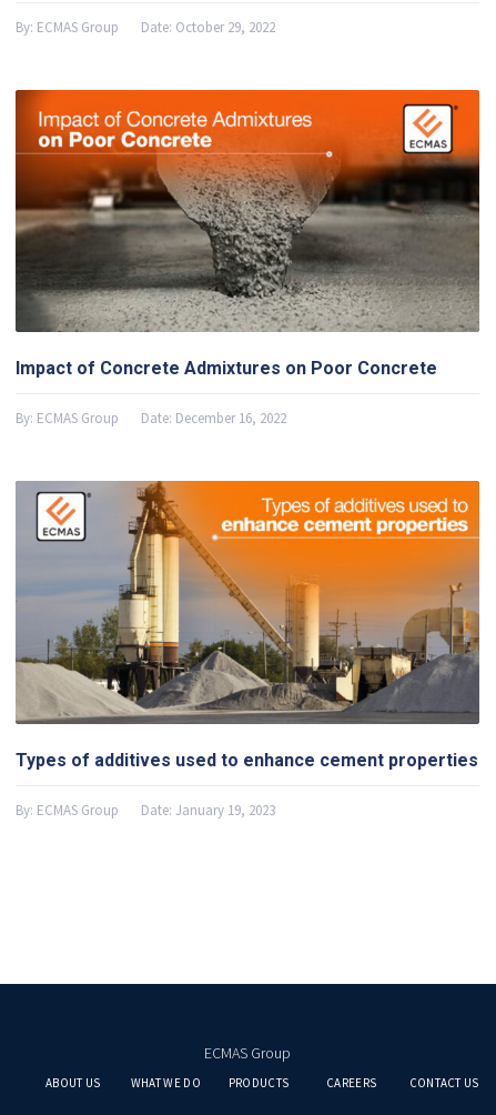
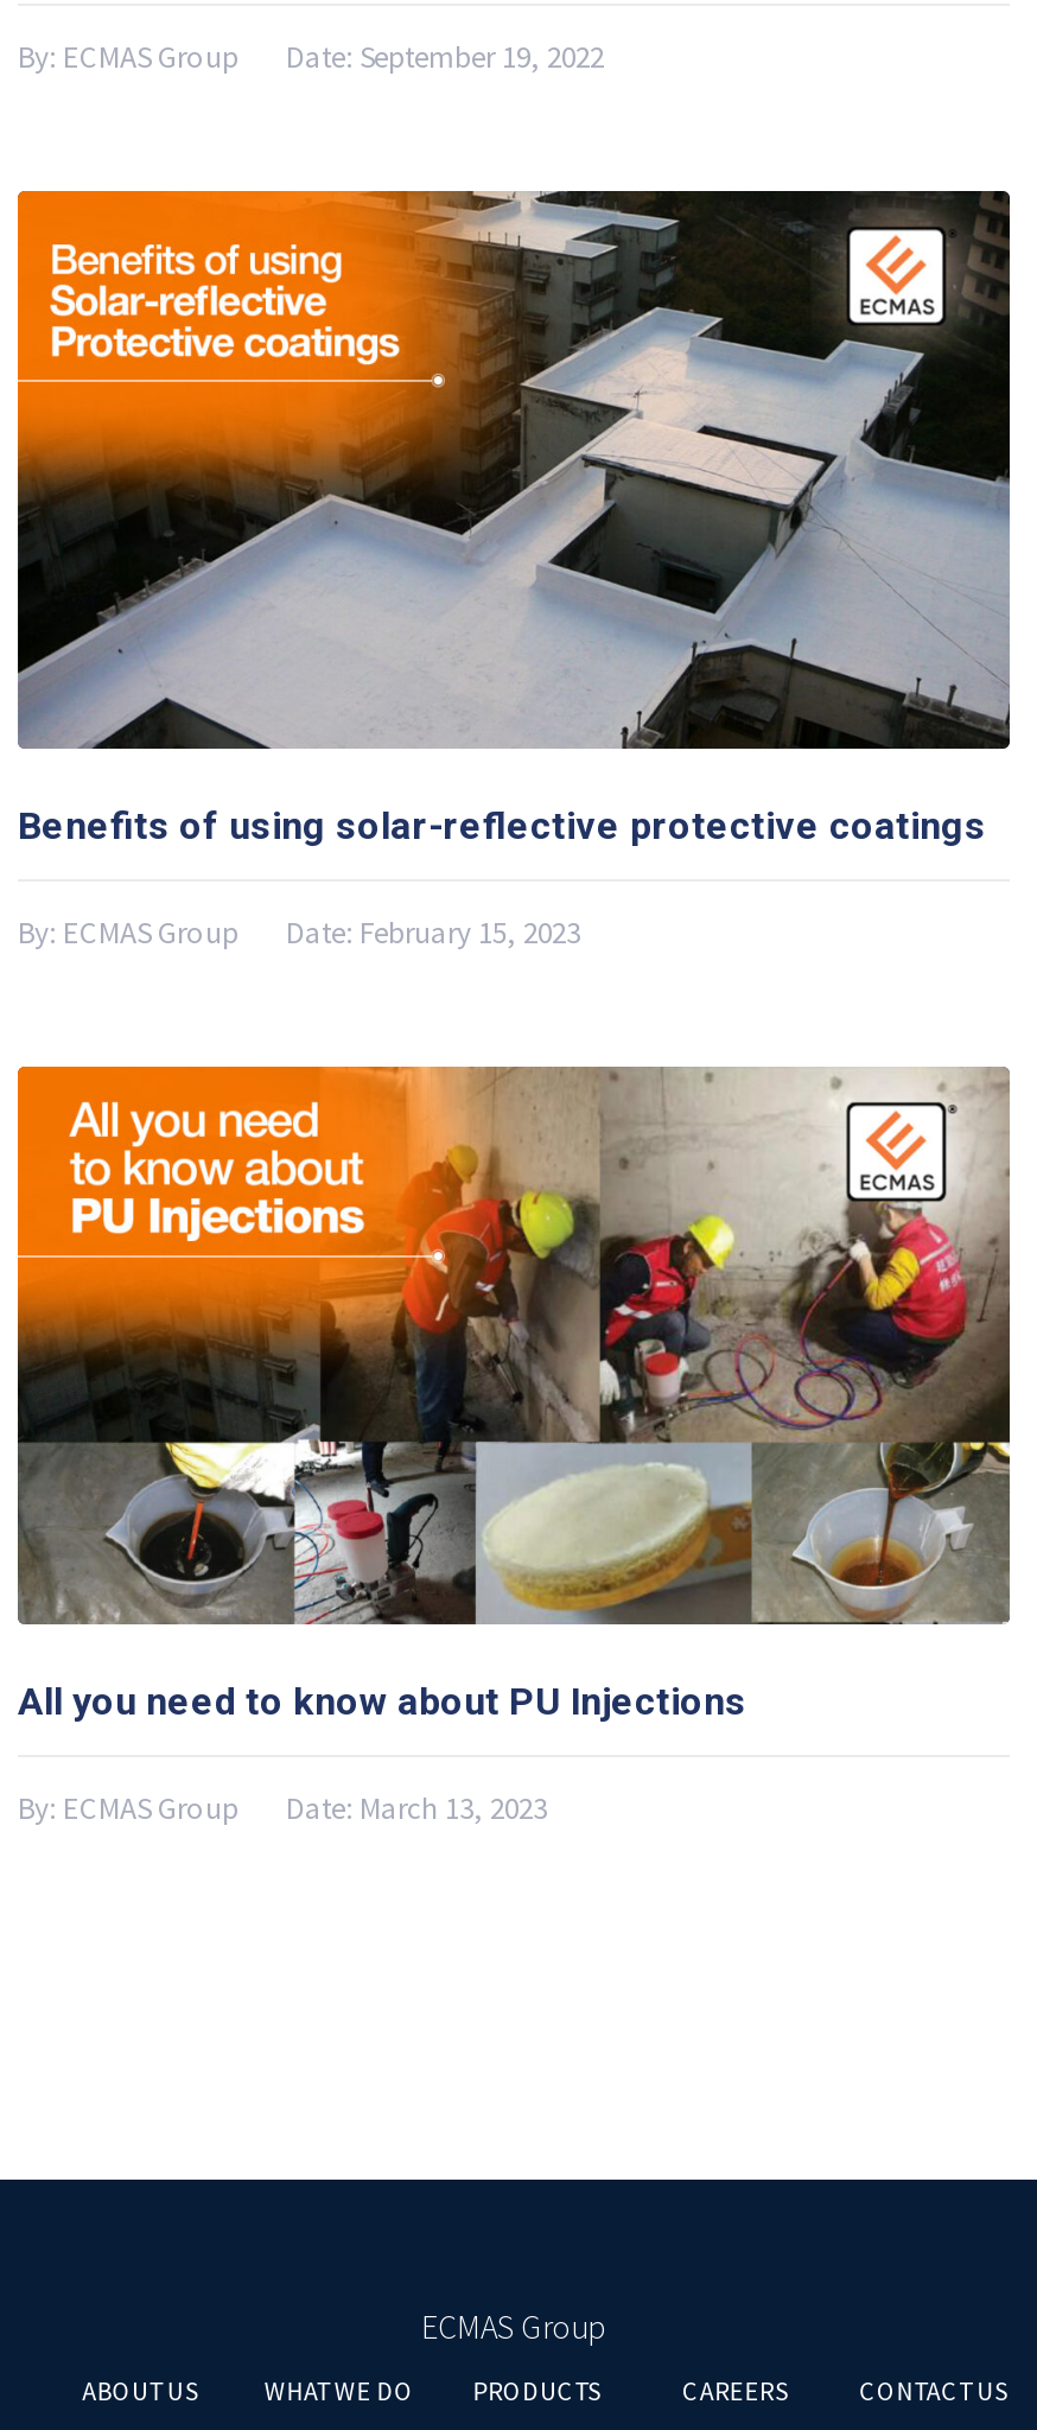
[141,17,275,36] Date: October 29, 2022 -> [286,37,604,77] Date: September 19, 2022
[14,89,480,379] [image] | Impact of Concrete Admixtures on Poor Concrete -> [15,187,1012,849] [image] | Benefits of using solar-reflective protective coatings
[141,409,286,428] Date: December 16, 2022 -> [286,913,580,953] Date: February 15, 2023
[14,480,480,771] [image] | Types of additives used to enhance cement properties -> [15,1063,1010,1725] [image] | All you need to know about PU Injections
[16,801,275,820] By: ECMAS Group Date: January 19, 2023 -> [18,1789,547,1829] By: ECMAS Group Date: March 13, 2023

